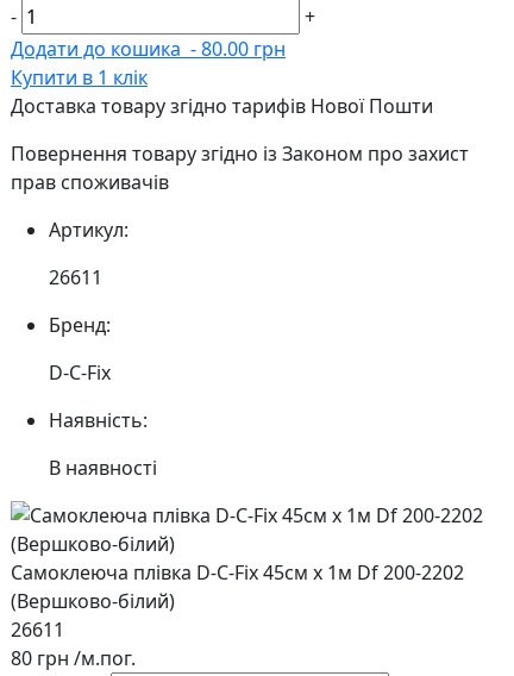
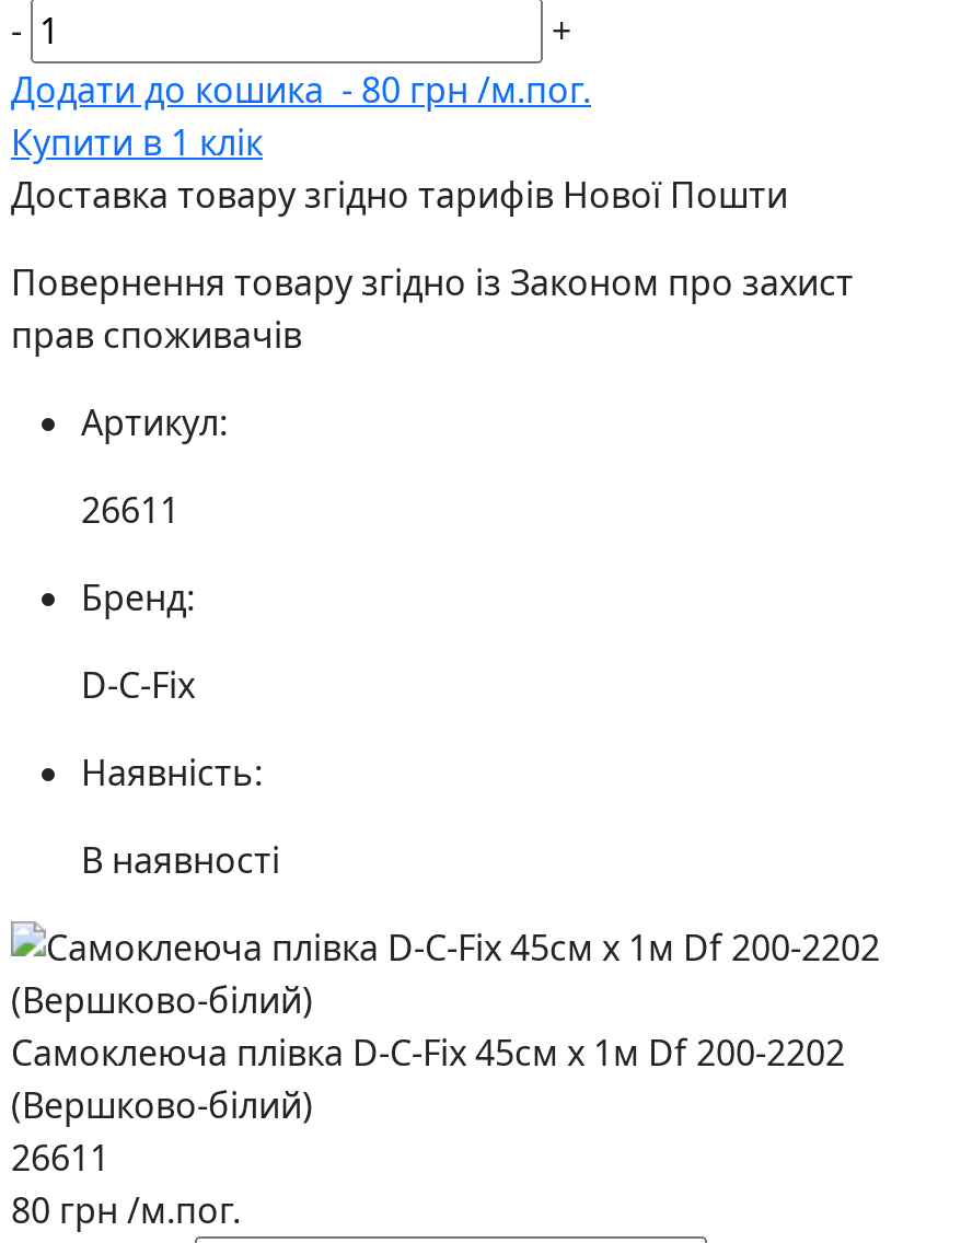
[11,36,286,62] Додати до кошика-80.00 грн -> [11,65,591,114] Додати до кошика-80 грн/м.пог.

